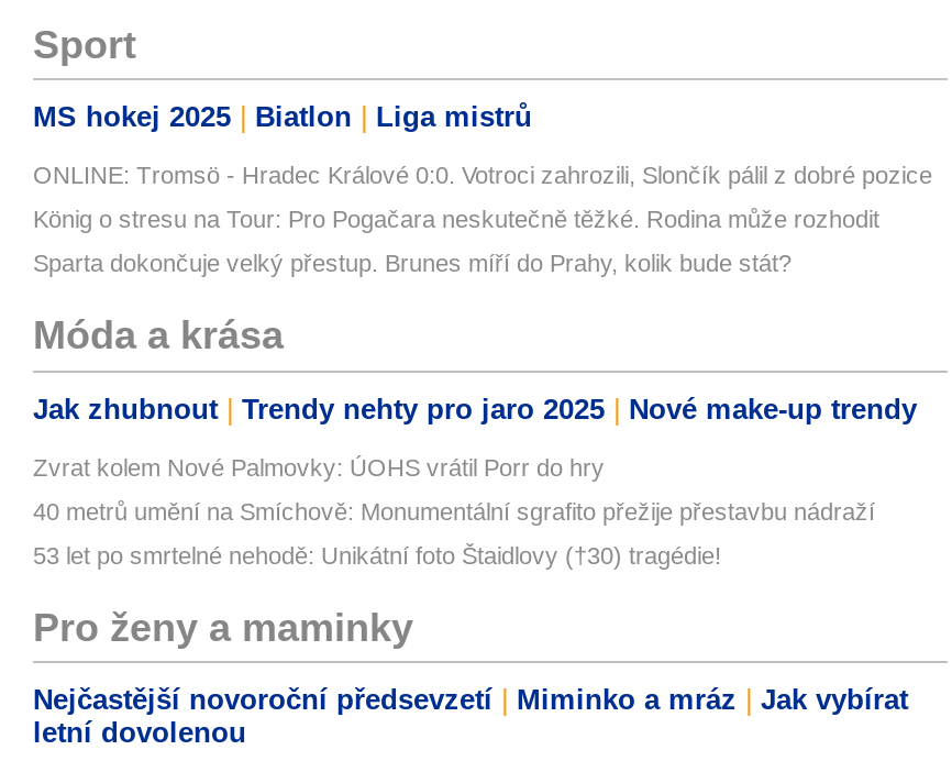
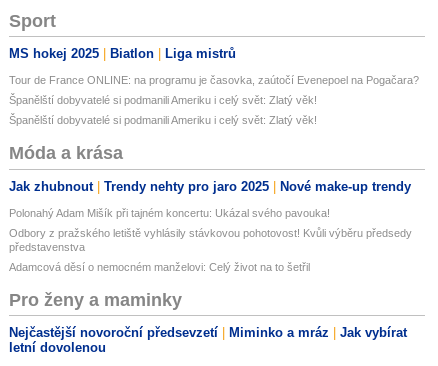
[33,163,932,189] ONLINE: Tromsö - Hradec Králové 0:0. Votroci zahrozili, Slončík pálil z dobré pozice -> [9,74,419,86] Tour de France ONLINE: na programu je časovka, zaútočí Evenepoel na Pogačara?
[33,207,879,233] König o stresu na Tour: Pro Pogačara neskutečně těžké. Rodina může rozhodit -> [9,94,317,106] Španělští dobyvatelé si podmanili Ameriku i celý svět: Zlatý věk!
[33,251,792,277] Sparta dokončuje velký přestup. Brunes míří do Prahy, kolik bude stát? -> [9,114,317,126] Španělští dobyvatelé si podmanili Ameriku i celý svět: Zlatý věk!
[33,454,605,480] Zvrat kolem Nové Palmovky: ÚOHS vrátil Porr do hry -> [9,207,330,219] Polonahý Adam Mišík při tajném koncertu: Ukázal svého pavouka!
[33,498,875,524] 40 metrů umění na Smíchově: Monumentální sgrafito přežije přestavbu nádraží -> [9,227,412,253] Odbory z pražského letiště vyhlásily stávkovou pohotovost! Kvůli výběru předsedy | představenstva
[33,542,721,568] 53 let po smrtelné nehodě: Unikátní foto Štaidlovy (†30) tragédie! -> [9,261,310,273] Adamcová děsí o nemocném manželovi: Celý život na to šetřil

